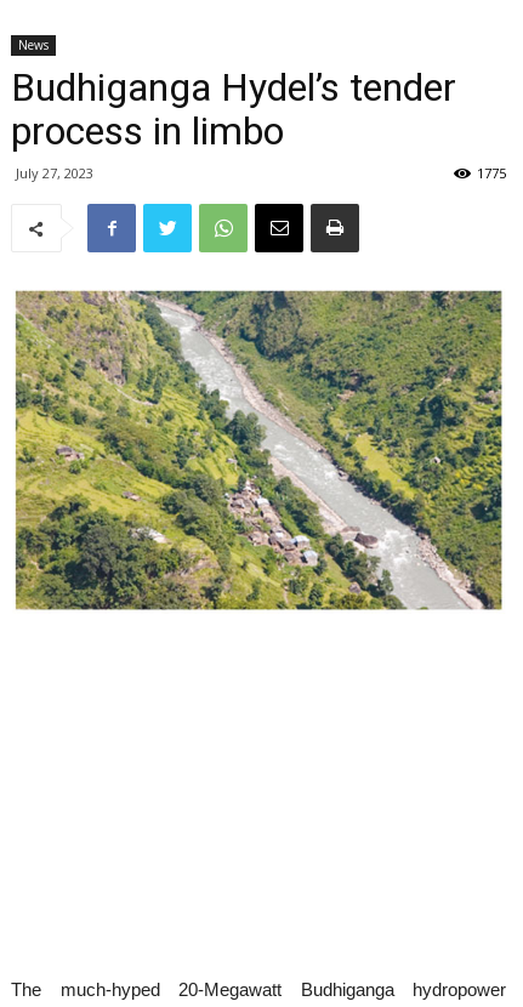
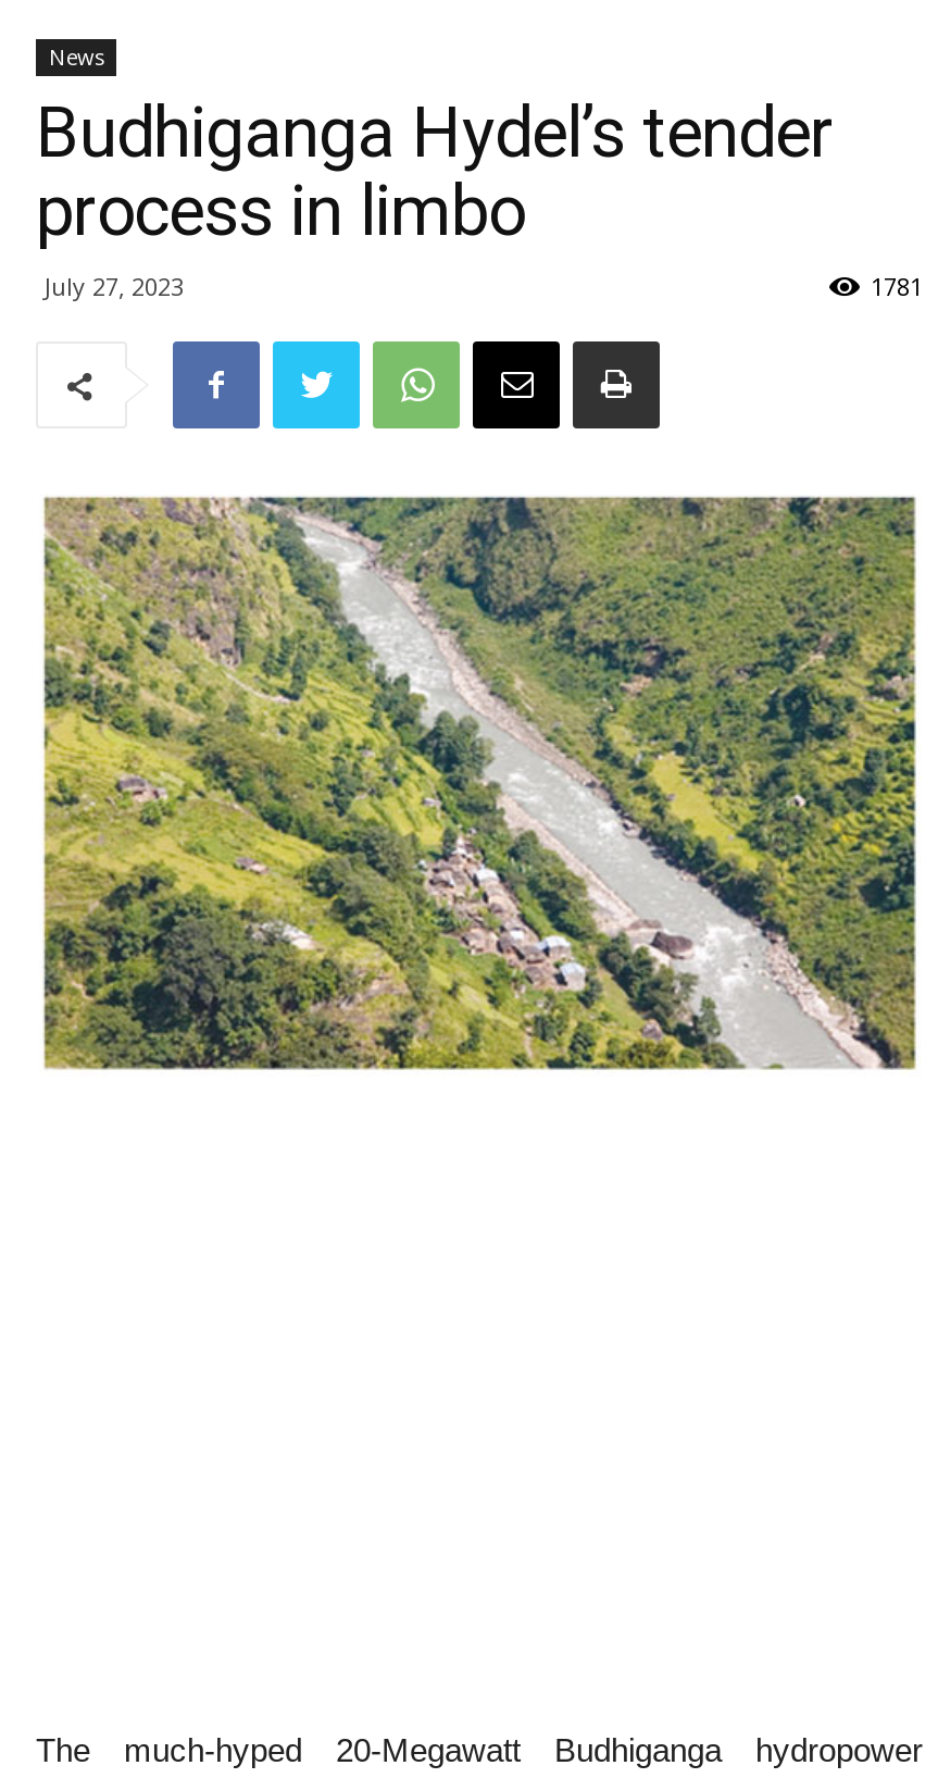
[477,164,506,182] 1775 -> [871,270,923,302] 1781

